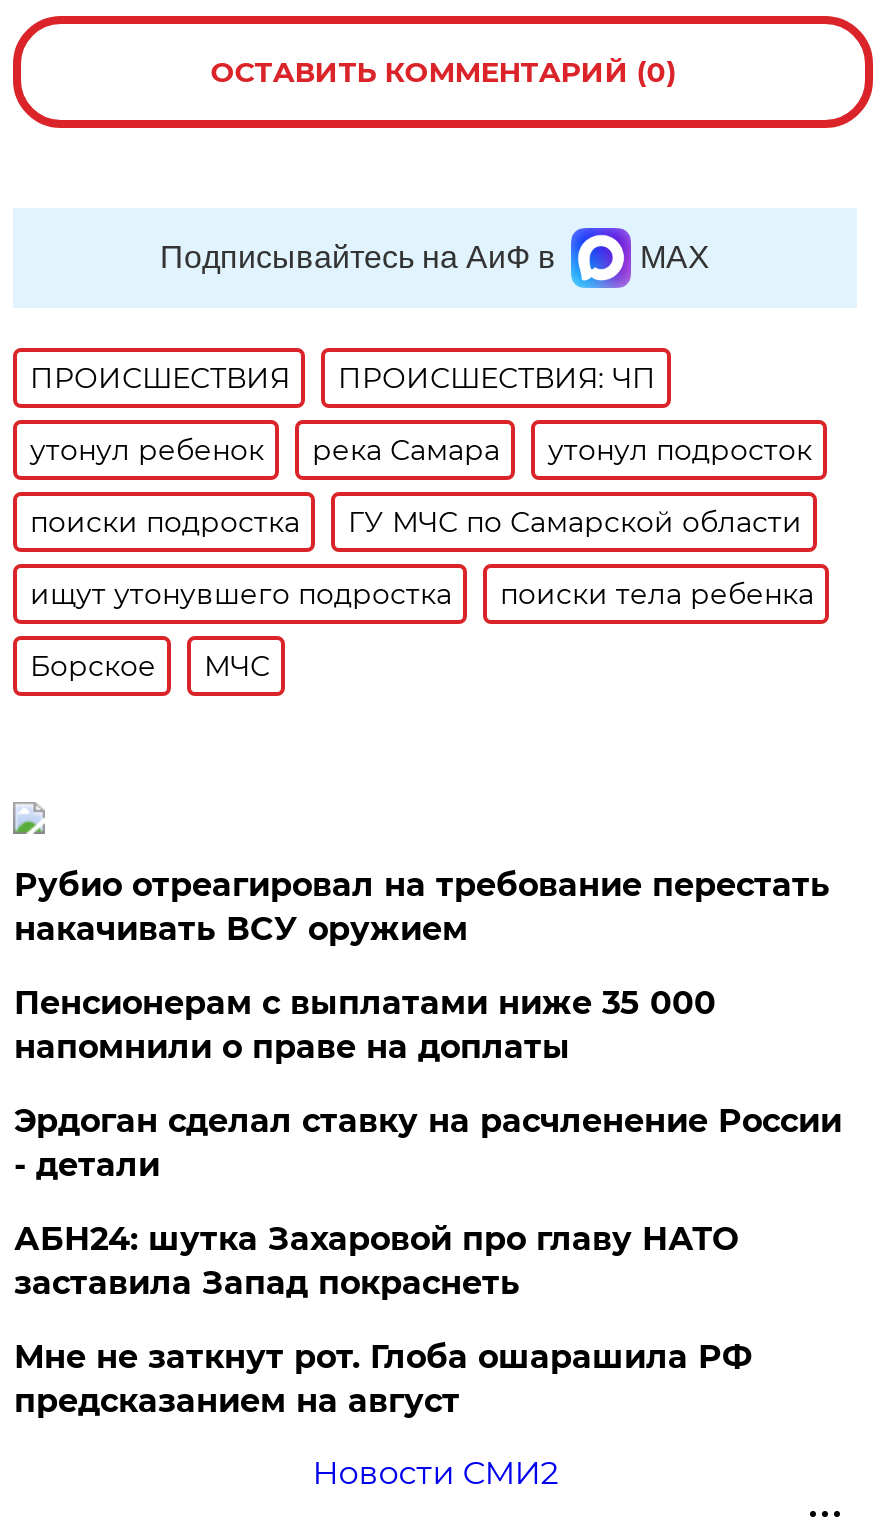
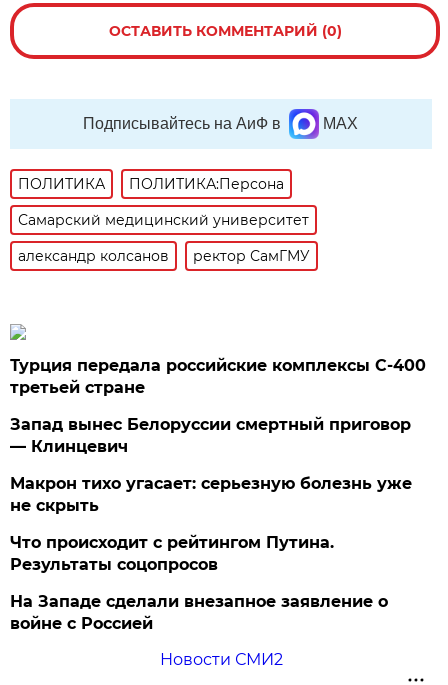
[30,360,814,684] ПРОИСШЕСТВИЯ | ПРОИСШЕСТВИЯ: ЧП | утонул ребенок | река Самара | утонул подросток | поиски подростка | ГУ МЧС по Самарской области | ищут утонувшего подростка | поиски тела ребенка | Борское | МЧС -> [18,175,310,265] ПОЛИТИКА | ПОЛИТИКА:Персона | Самарский медицинский университет | александр колсанов | ректор СамГМУ
[14,866,842,1420] Рубио отреагировал на требование перестать | накачивать ВСУ оружием | Пенсионерам с выплатами ниже 35 000 | напомнили о праве на доплаты | Эрдоган сделал ставку на расчленение России | - детали | АБН24: шутка Захаровой про главу НАТО | заставила Запад покраснеть | Мне не заткнут рот. Глоба ошарашила РФ | предсказанием на август -> [10,356,426,633] Турция передала российские комплексы С-400 | третьей стране | Запад вынес Белоруссии смертный приговор | — Клинцевич | Макрон тихо угасает: серьезную болезнь уже | не скрыть | Что происходит с рейтингом Путина. | Результаты соцопросов | На Западе сделали внезапное заявление о | войне с Россией

